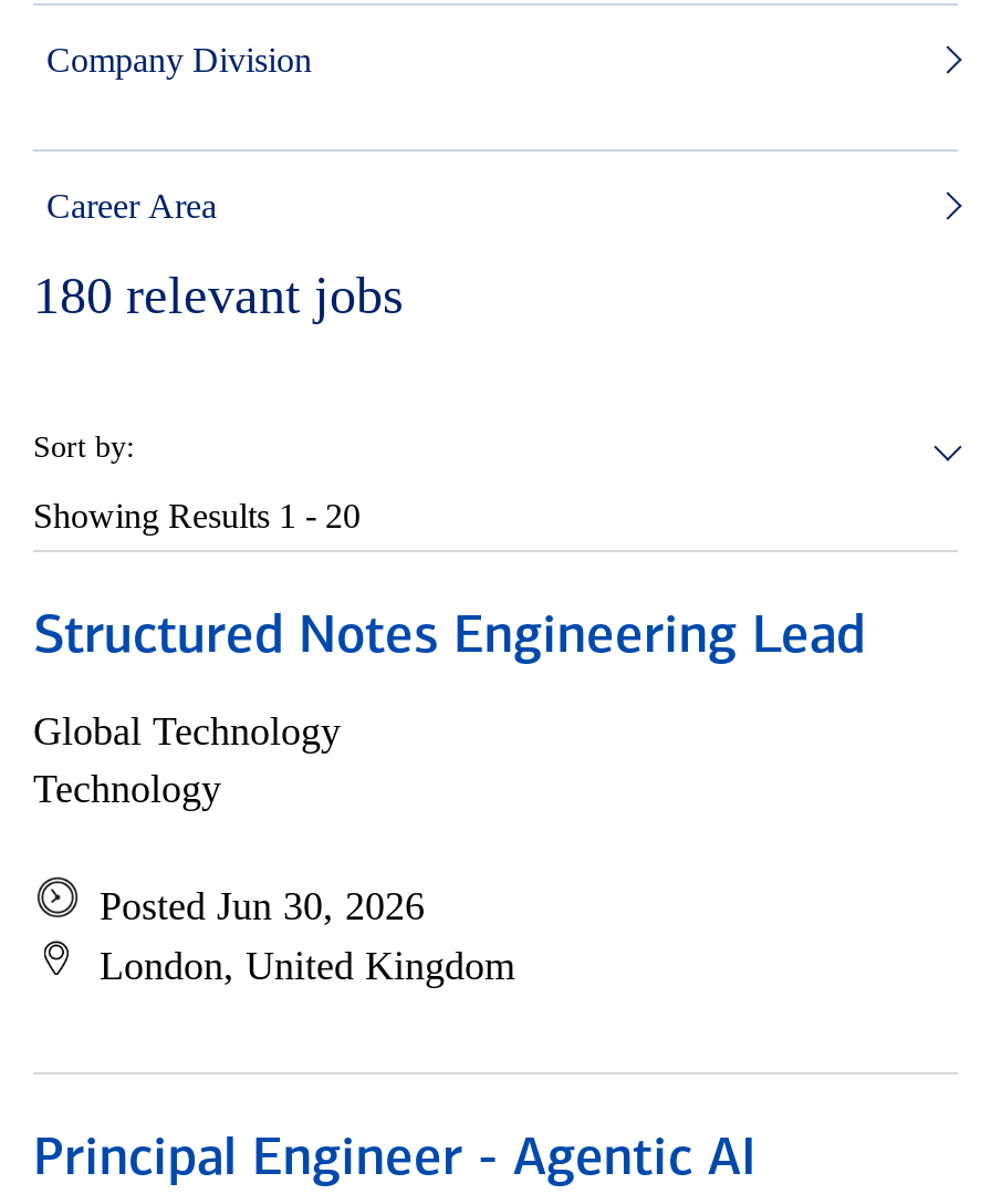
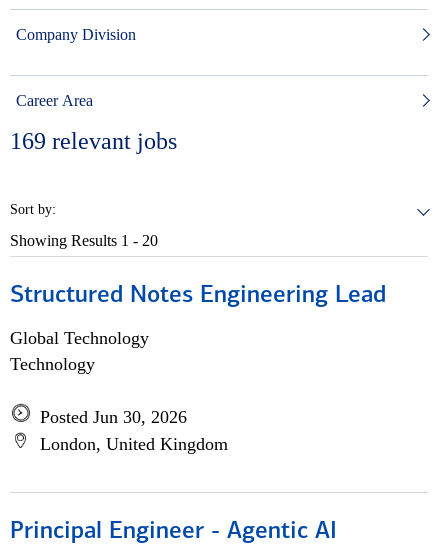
[33,267,403,324] 180 relevant jobs -> [10,128,177,154] 169 relevant jobs

